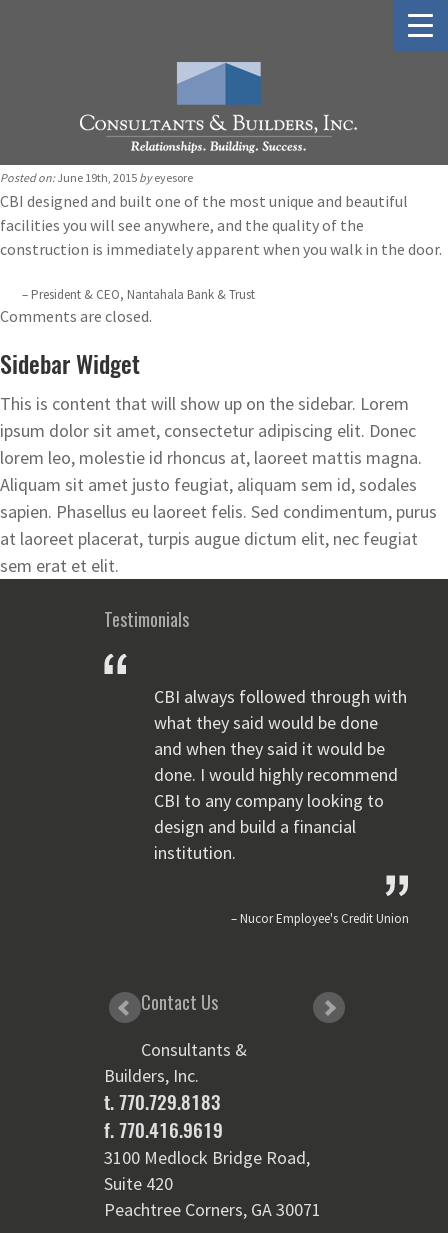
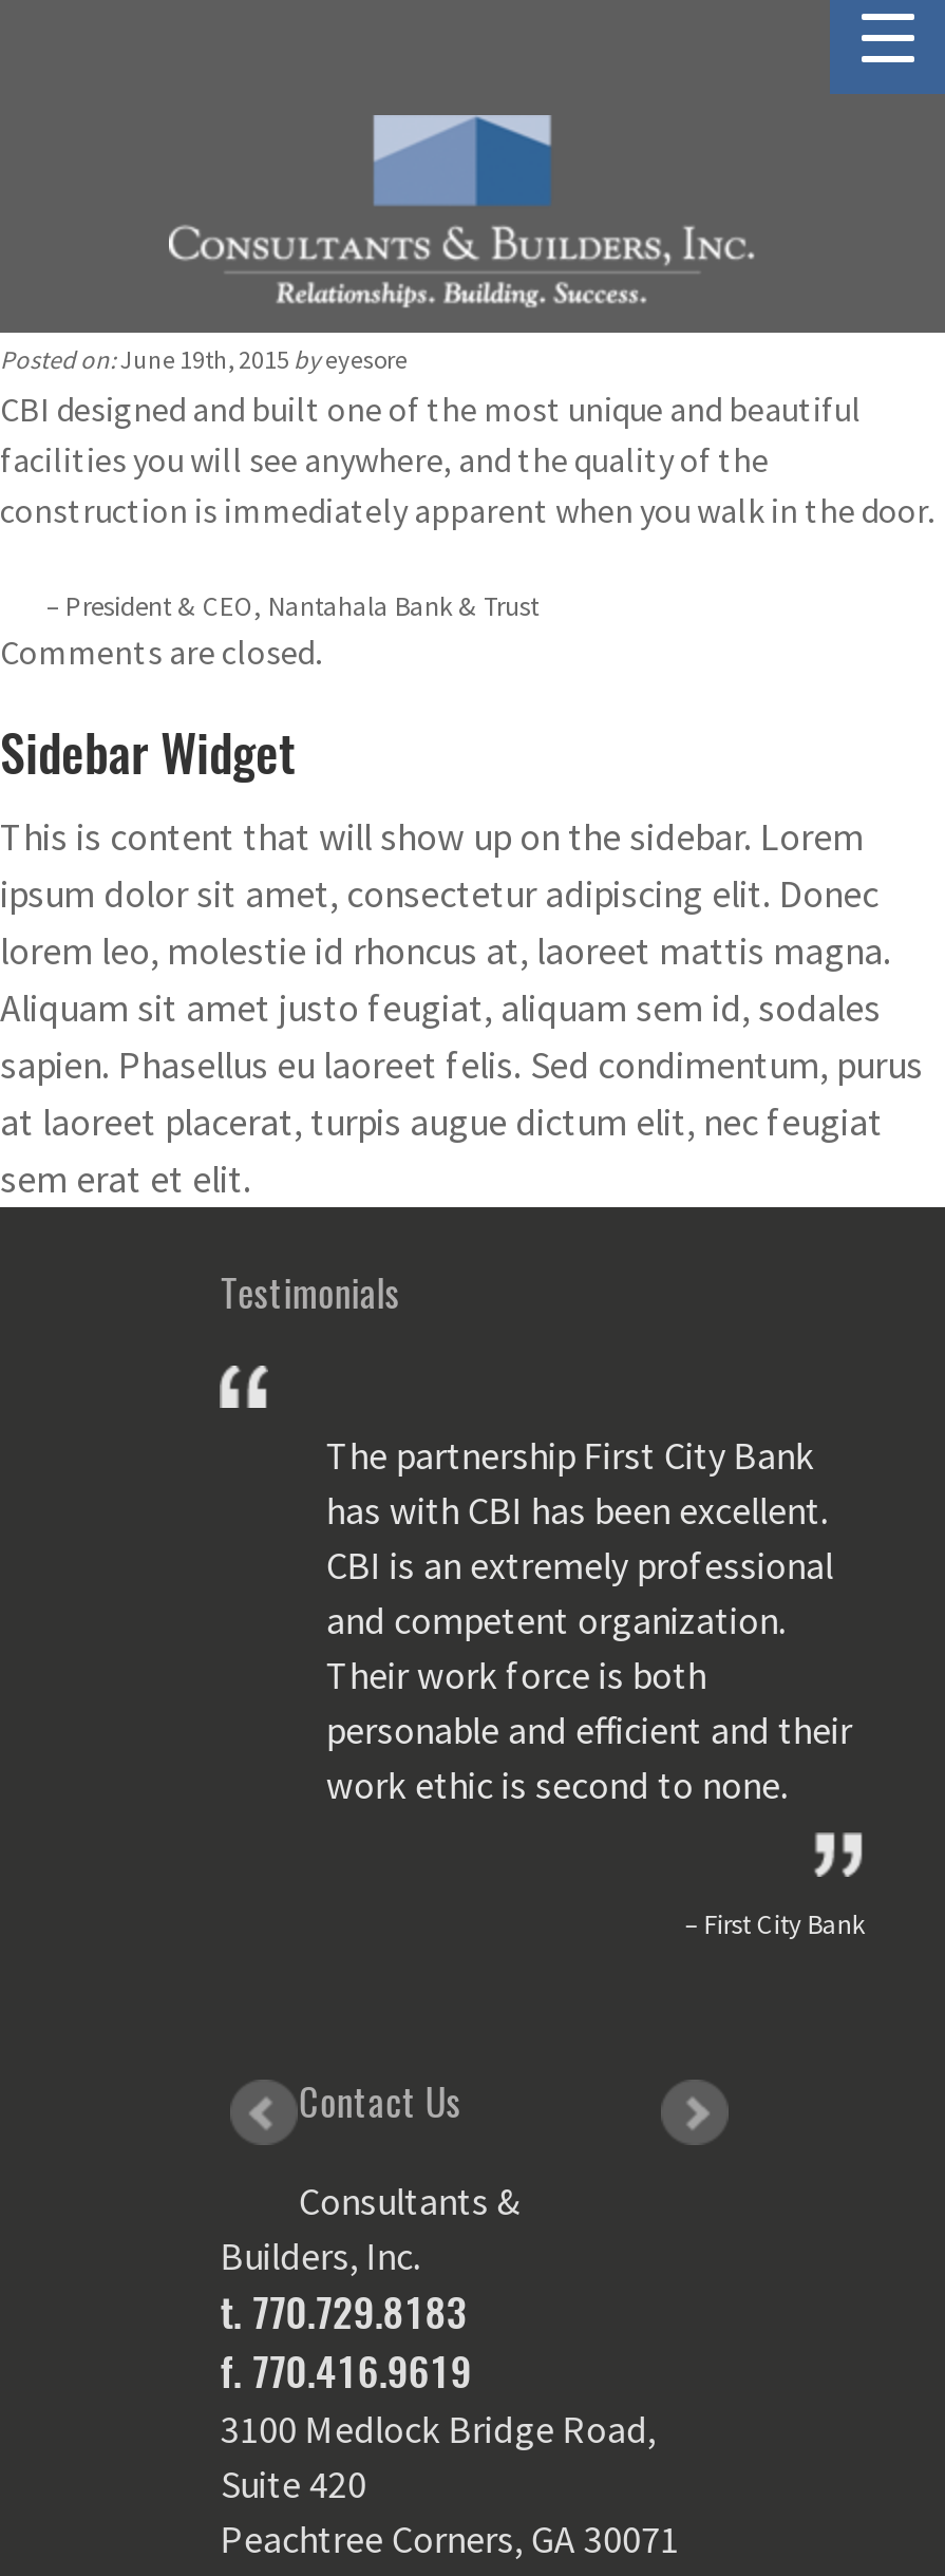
[154,685,407,864] CBI always followed through with | what they said would be done | and when they said it would be | done. I would highly recommend | CBI to any company looking to | design and build a financial | institution. -> [326,1431,852,1809] The partnership First City Bank | has with CBI has been excellent. | CBI is an extremely professional | and competent organization. | Their work force is both | personable and efficient and their | work ethic is second to none.
[240,910,409,927] Nucor Employee's Credit Union -> [704,1906,865,1942] First City Bank

